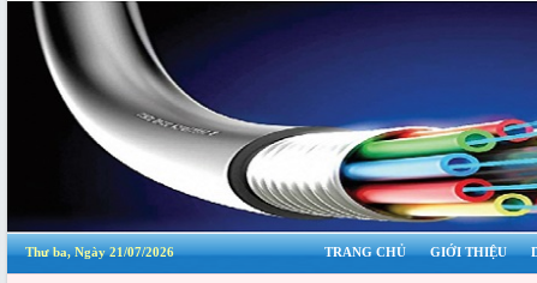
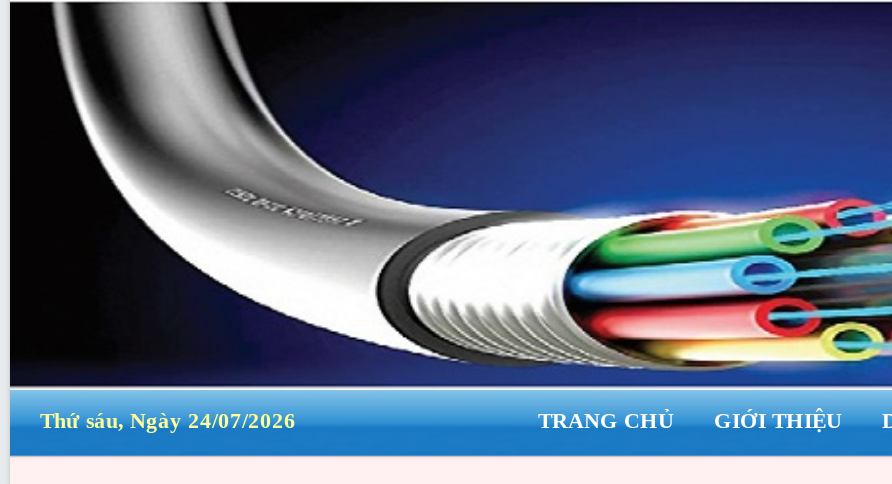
[18,245,174,259] Thư ba, Ngày 21/07/2026 -> [28,408,296,432] Thứ sáu, Ngày 24/07/2026

